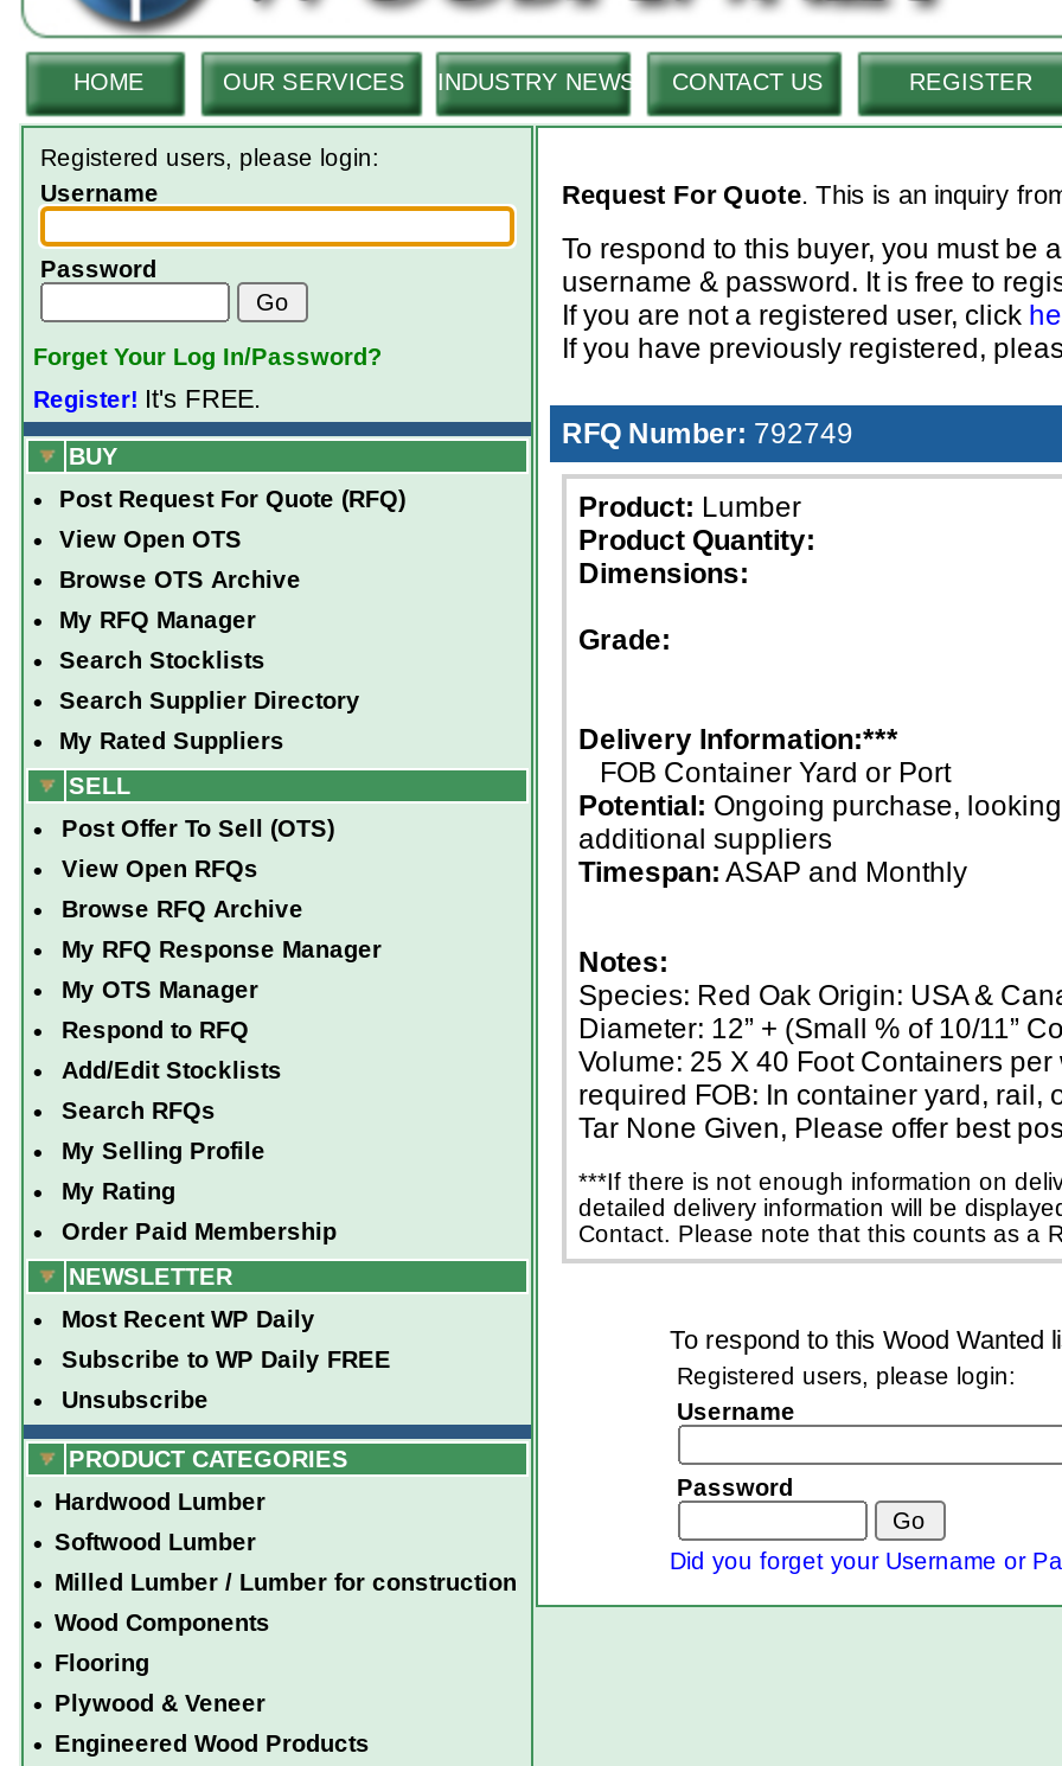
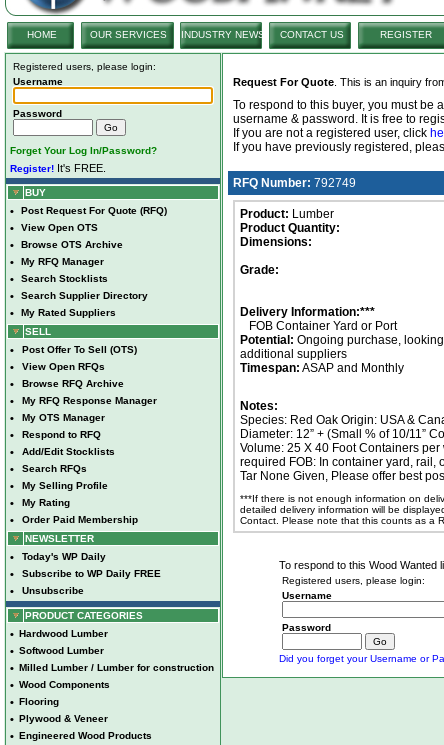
[62,1306,315,1332] Most Recent WP Daily -> [22,551,106,562] Today's WP Daily

